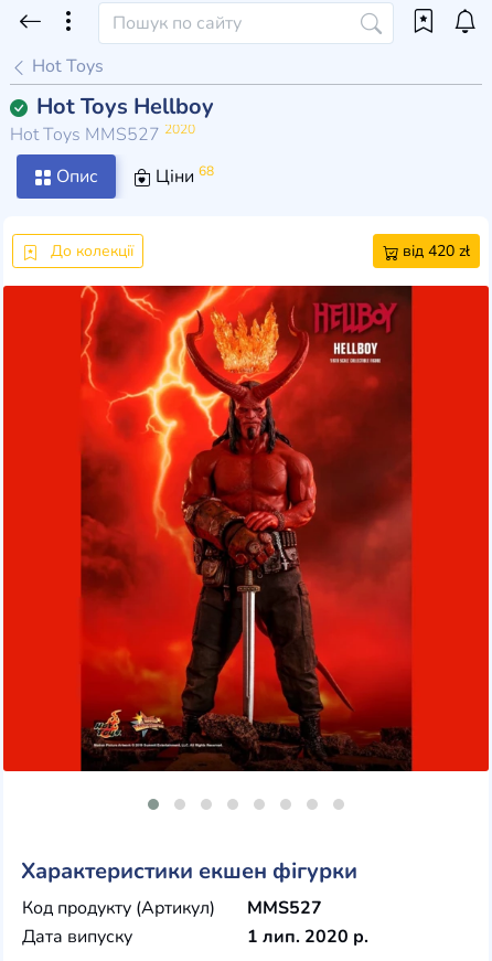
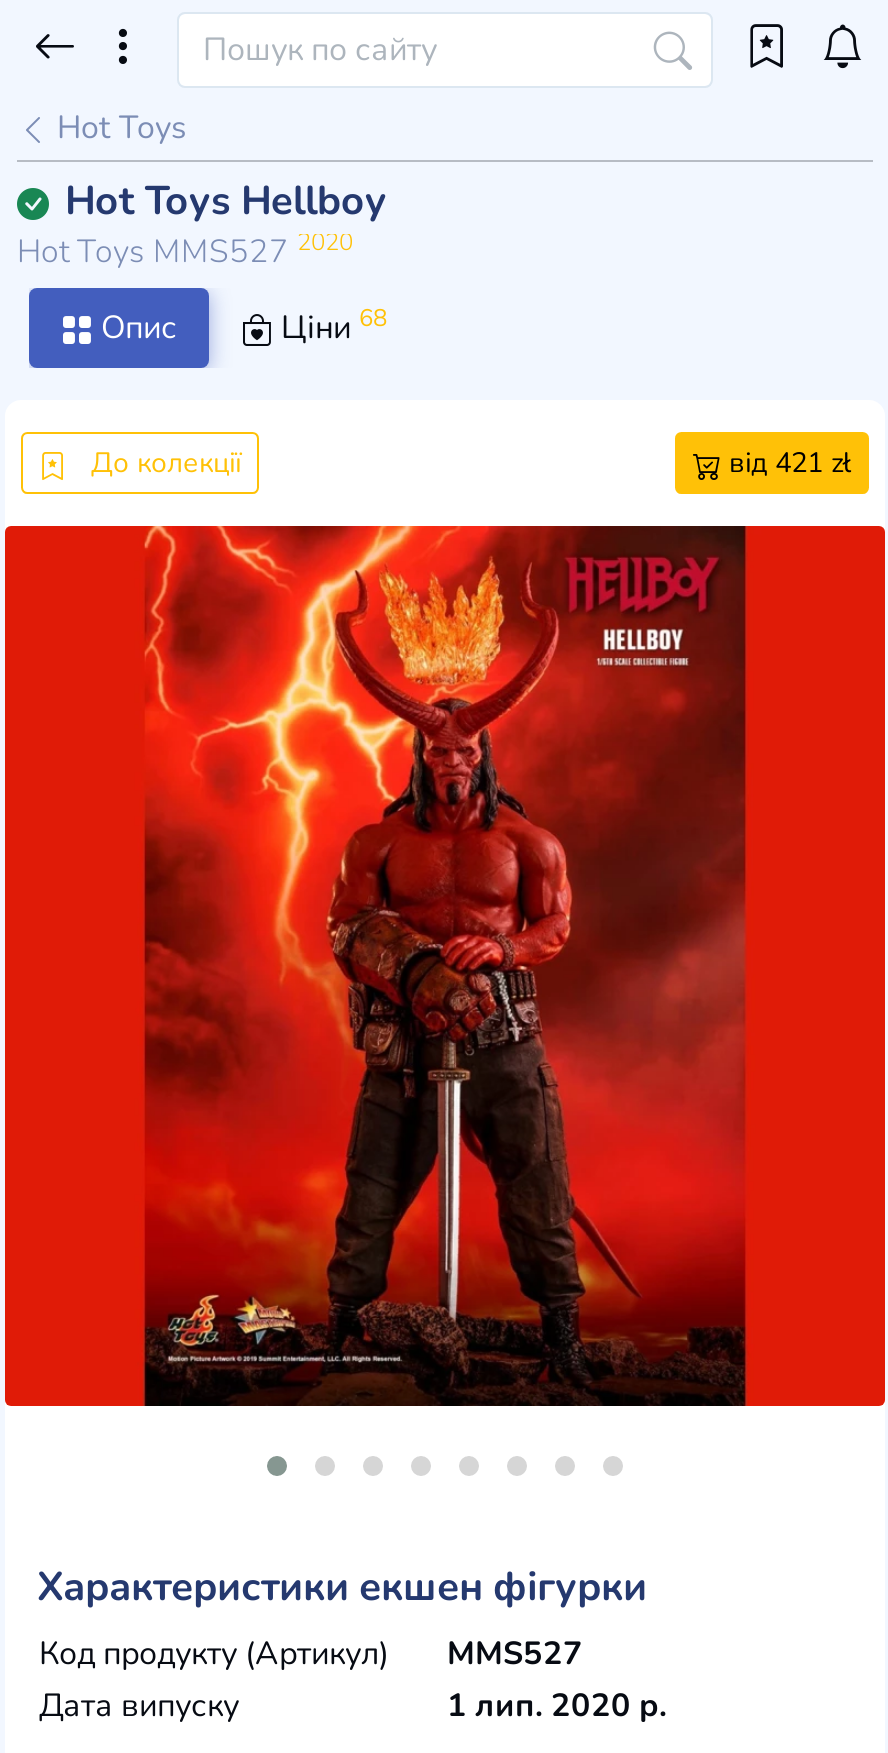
[403,241,470,261] від 420 zł -> [729,444,851,482] від 421 zł

